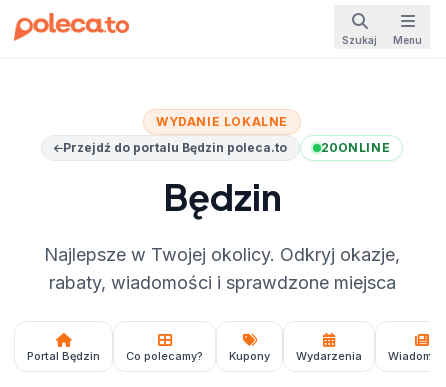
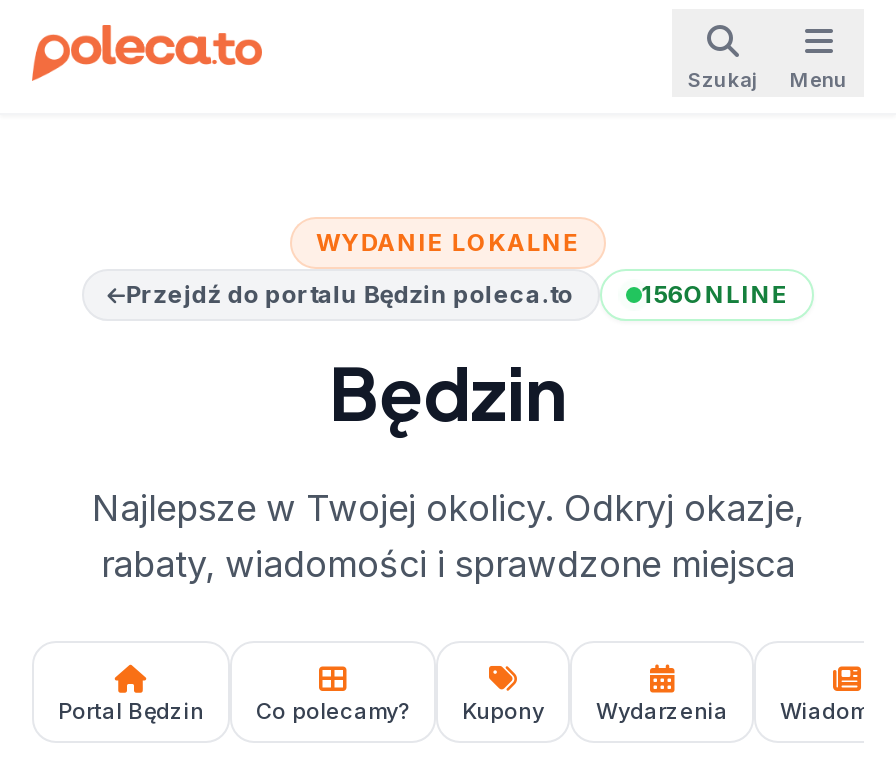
[321,140,390,155] 20ONLINE -> [641,279,789,309] 156ONLINE

